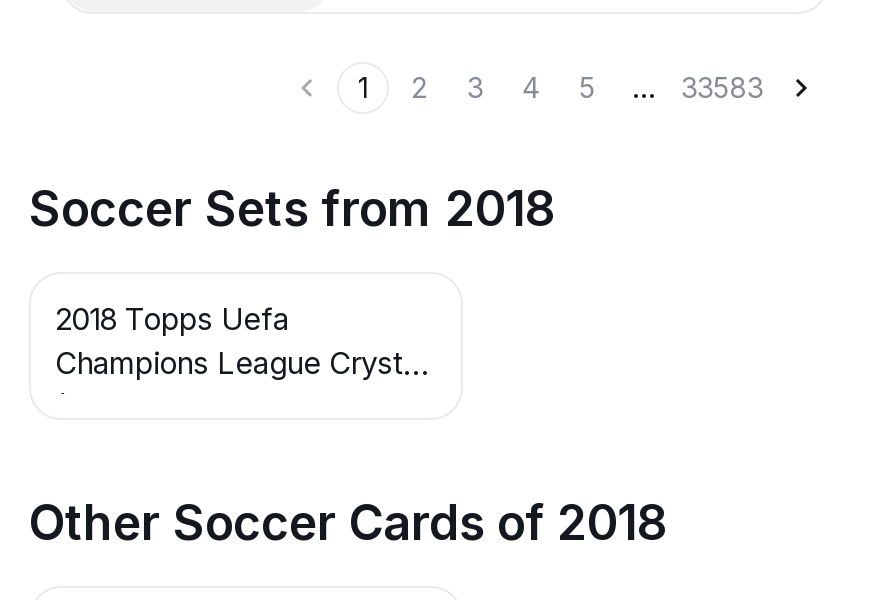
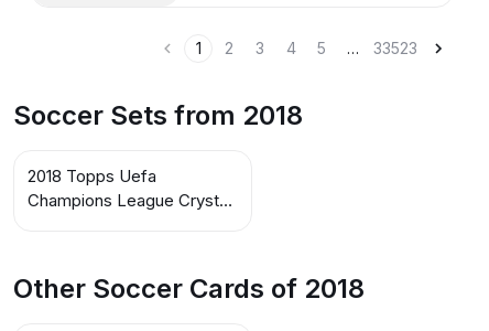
[681,71,763,105] 33583 -> [373,39,417,58] 33523

